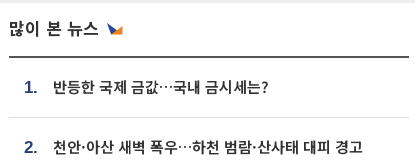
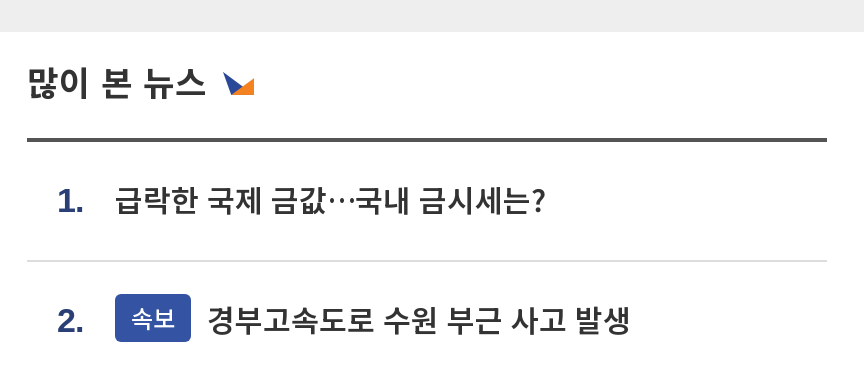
[53,76,269,97] 반등한 국제 금값…국내 금시세는? -> [115,178,547,220] 급락한 국제 금값…국내 금시세는?
[53,136,363,157] 천안·아산 새벽 폭우…하천 범람·산사태 대피 경고 -> [131,298,631,340] 속보 | 경부고속도로 수원 부근 사고 발생

